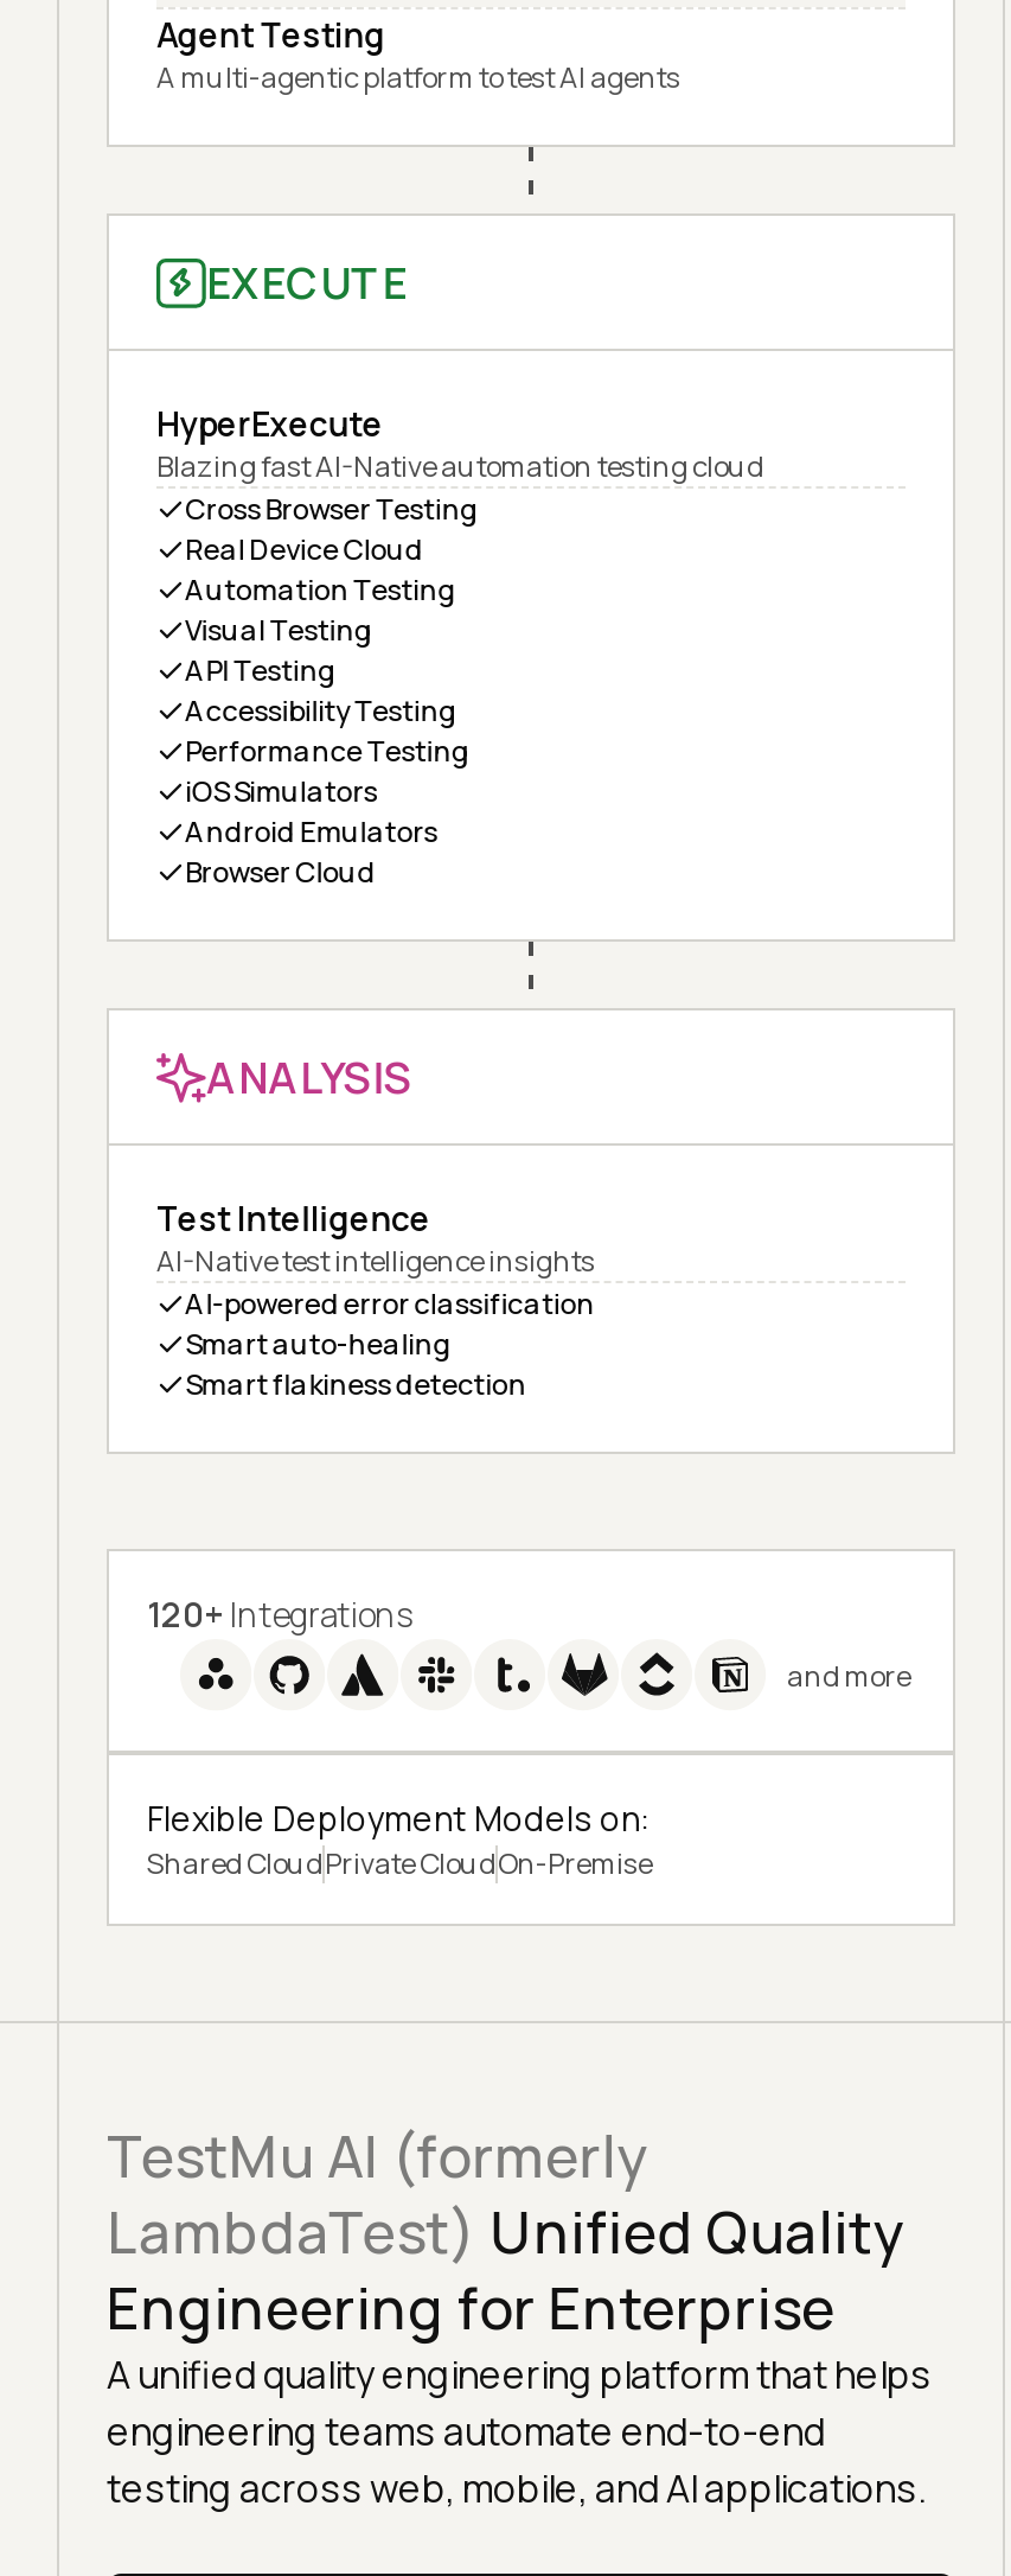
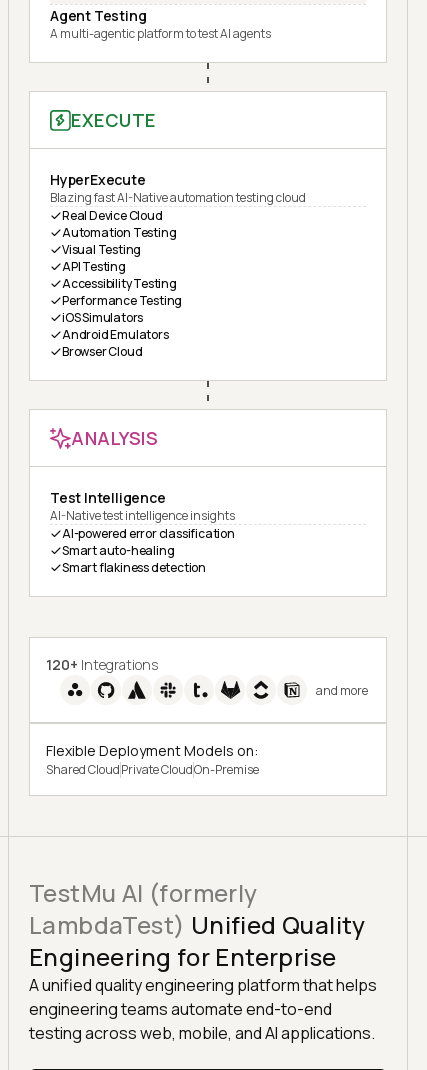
[185,489,478,529] Cross Browser Testing -> none

